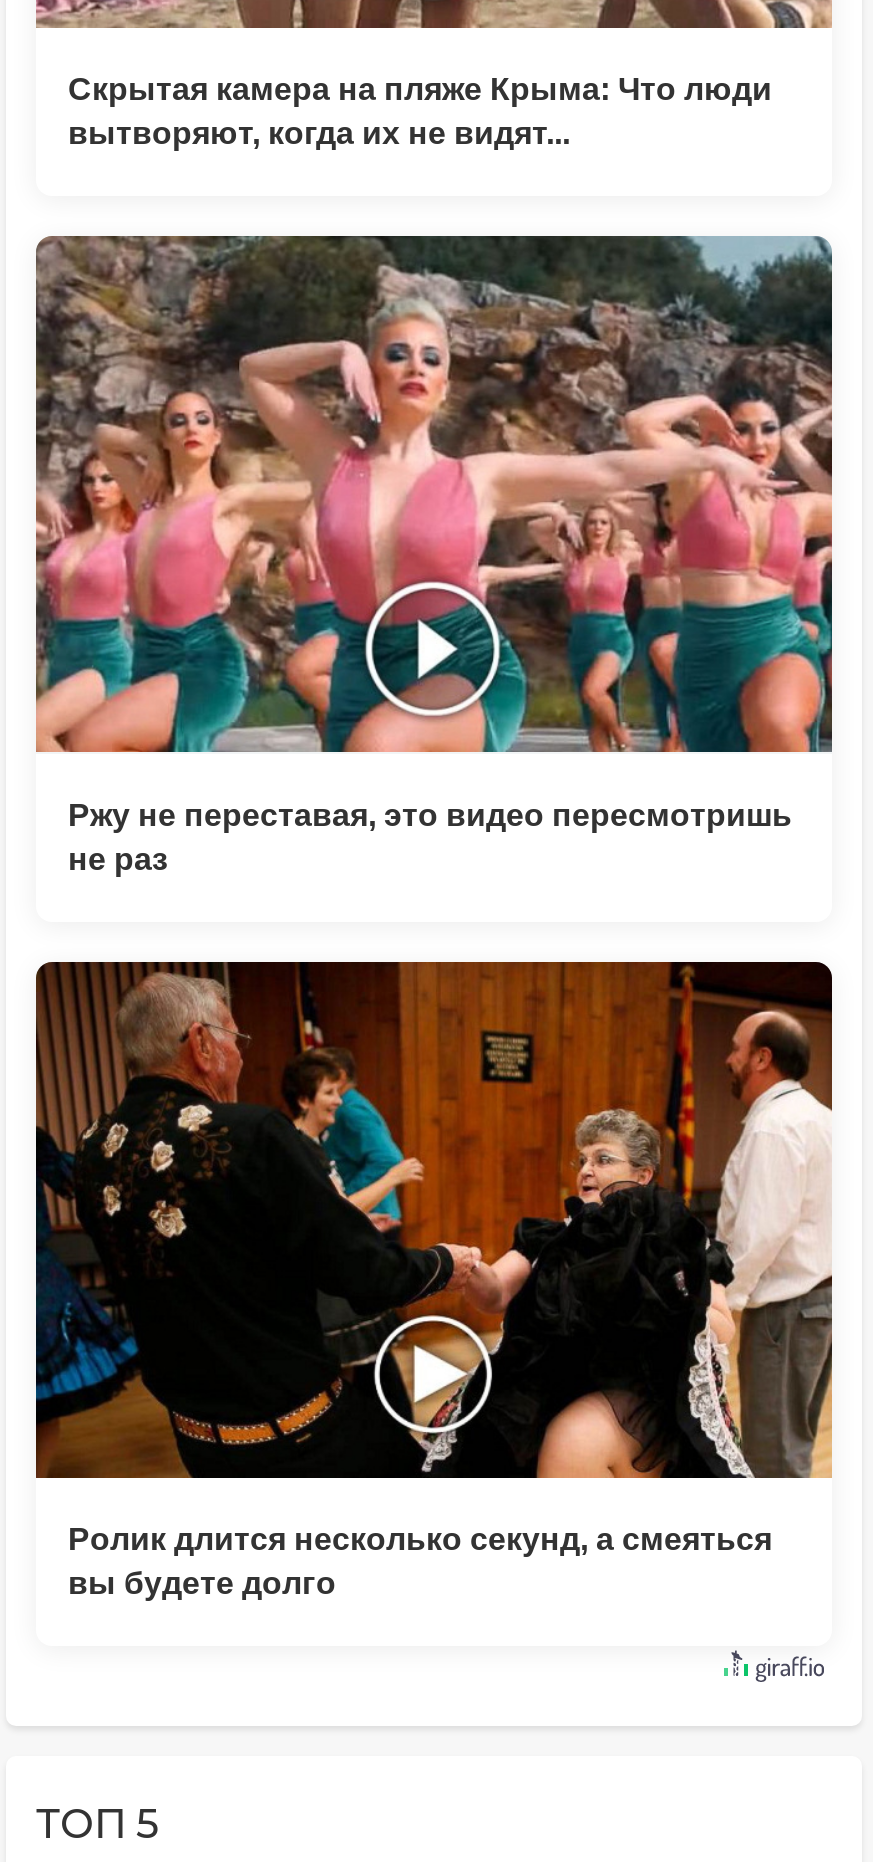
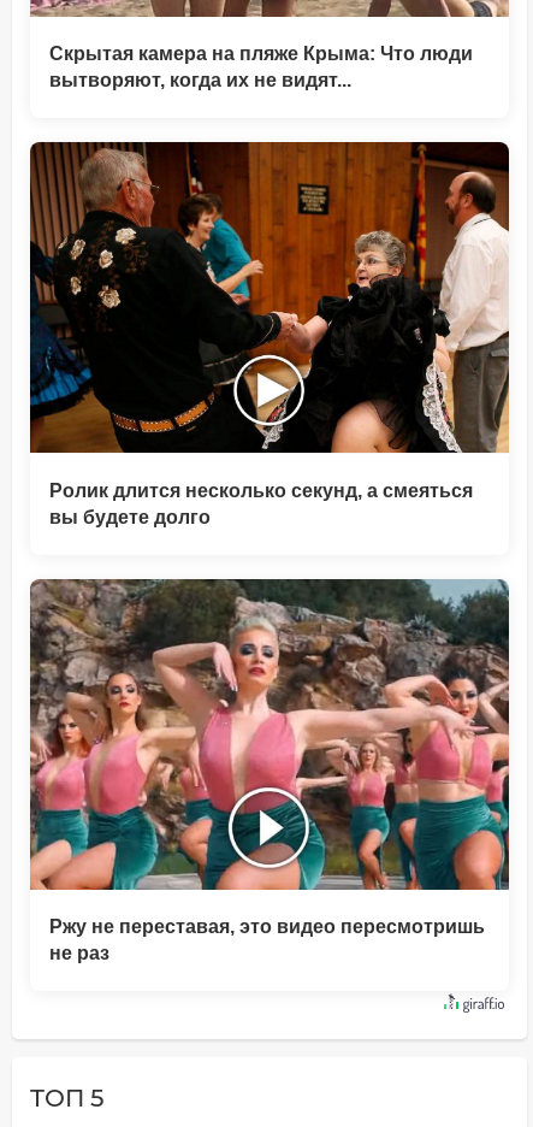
moved [36,234,834,875] -> [29,578,510,964]: [image] | Ржу не переставая, это видео пересмотришь | не раз
moved [34,958,836,1601] -> [29,140,511,527]: [image] | Ролик длится несколько секунд, а смеяться | вы будете долго

